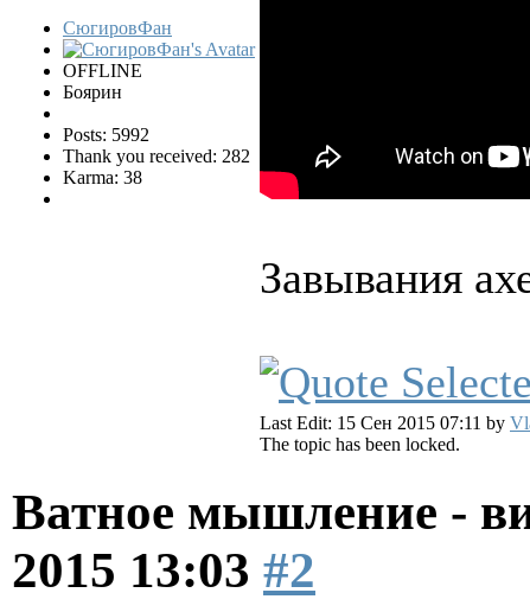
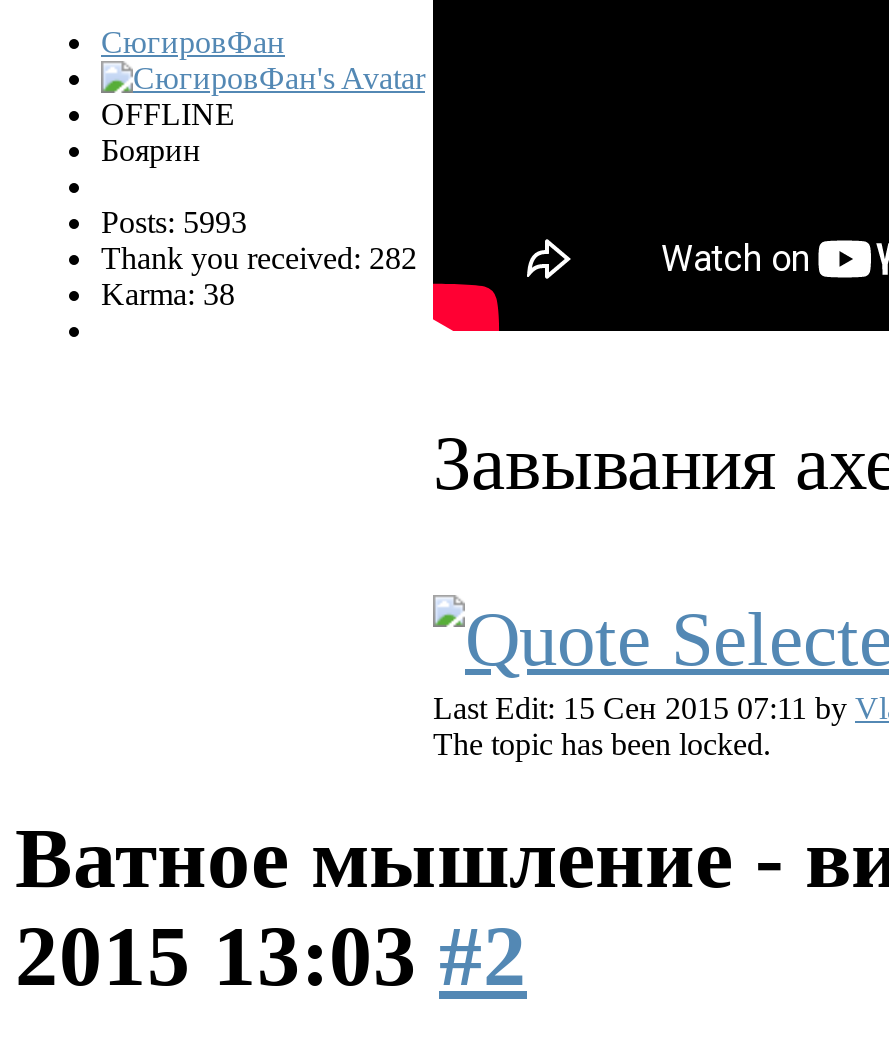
[63,124,149,144] Posts: 5992 -> [101,204,247,238] Posts: 5993

